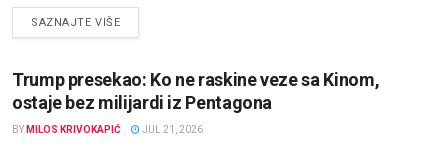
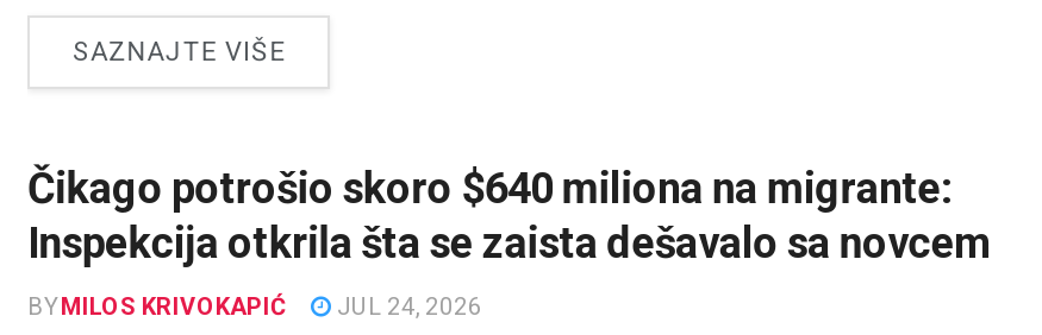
[12,69,379,113] Trump presekao: Ko ne raskine veze sa Kinom, | ostaje bez milijardi iz Pentagona -> [27,161,991,266] Čikago potrošio skoro $640 miliona na migrante: | Inspekcija otkrila šta se zaista dešavalo sa novcem
[12,124,203,135] BY MILOS KRIVOKAPIĆ JUL 21, 2026 -> [27,292,482,318] BY MILOS KRIVOKAPIĆ JUL 24, 2026

